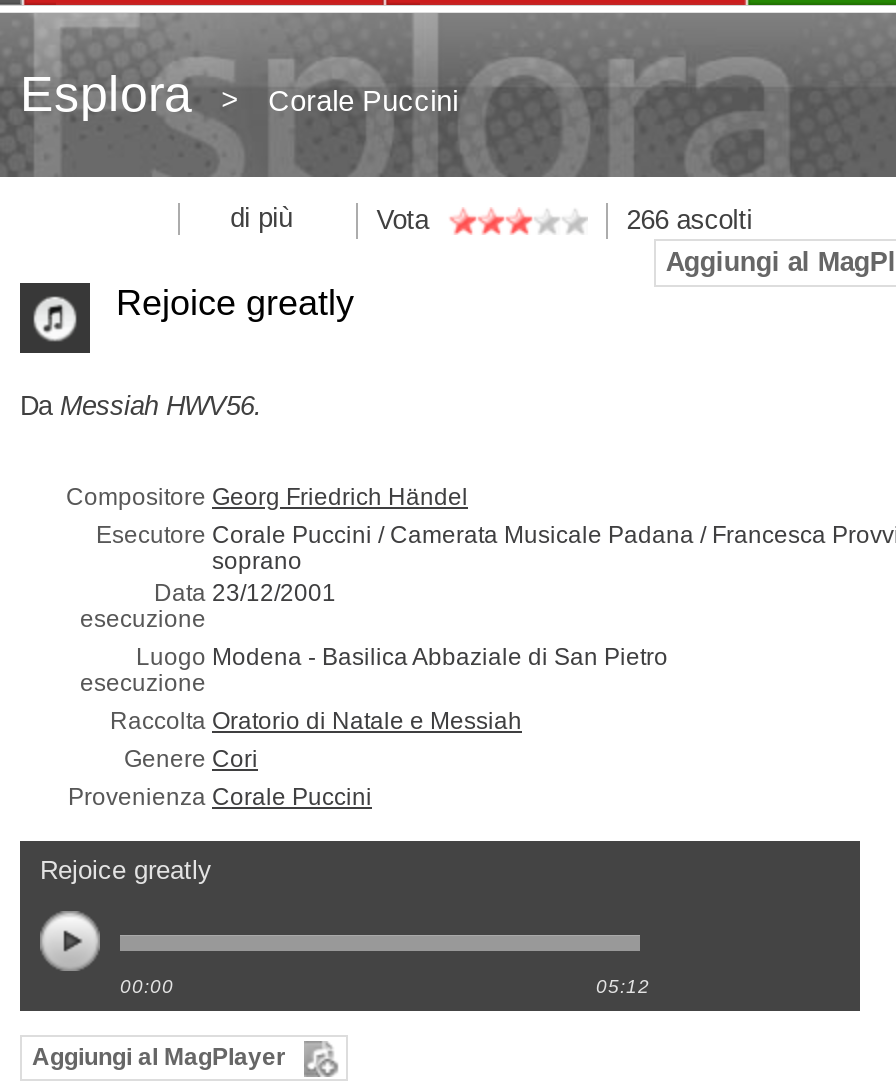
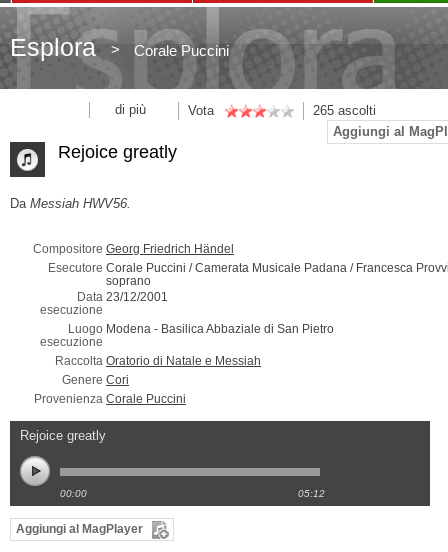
[626,205,752,235] 266 ascolti -> [313,103,376,118] 265 ascolti

